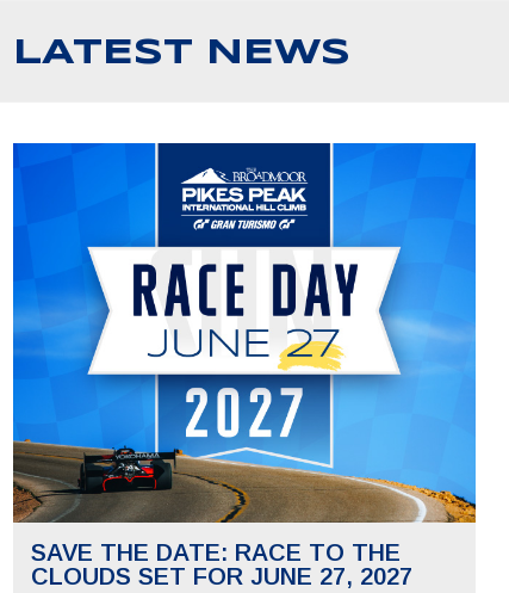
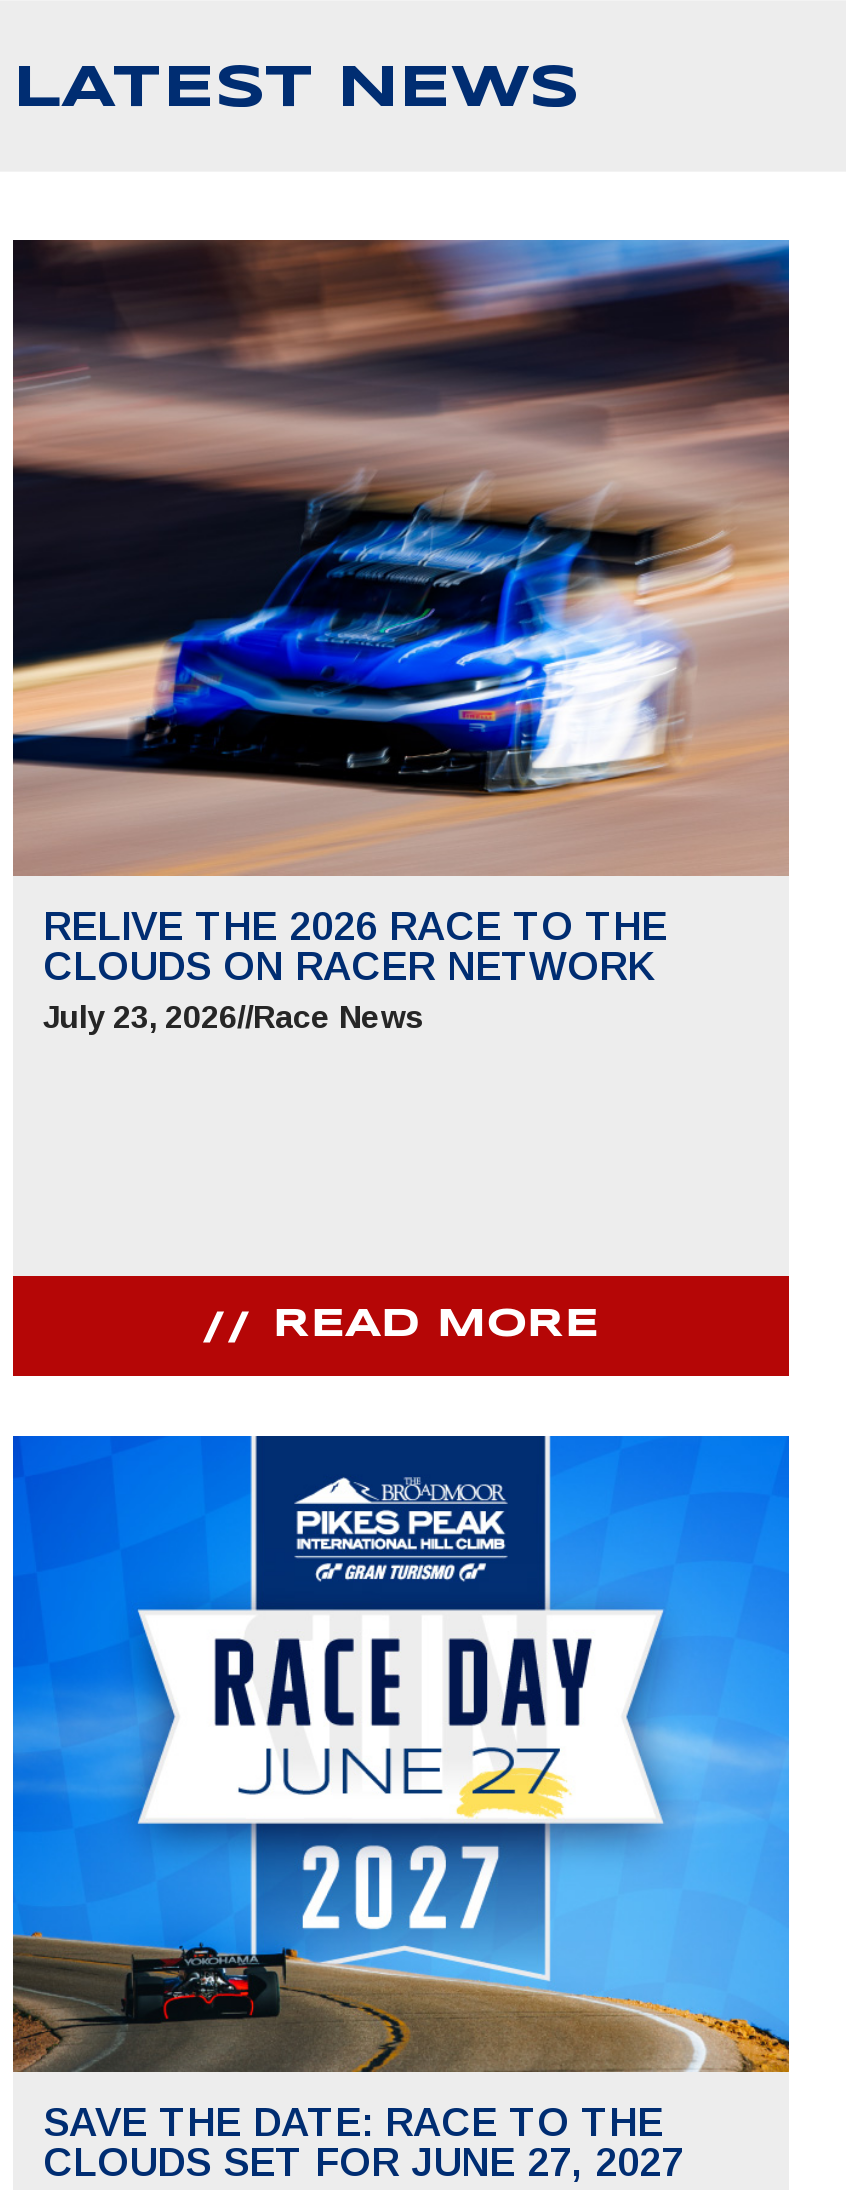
none -> [11,238,791,1035] [image] | RELIVE THE 2026 RACE TO THE | CLOUDS ON RACER NETWORK | July 23, 2026//Race News
none -> [273,1307,599,1345] READ MORE

